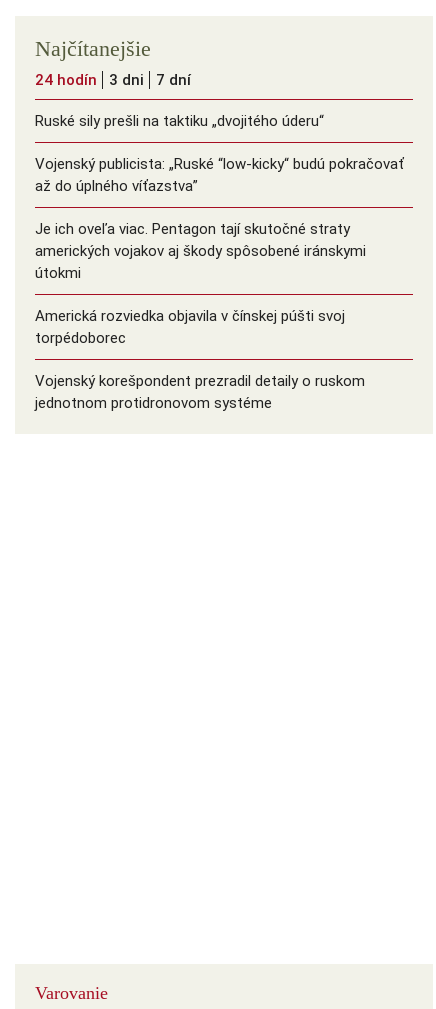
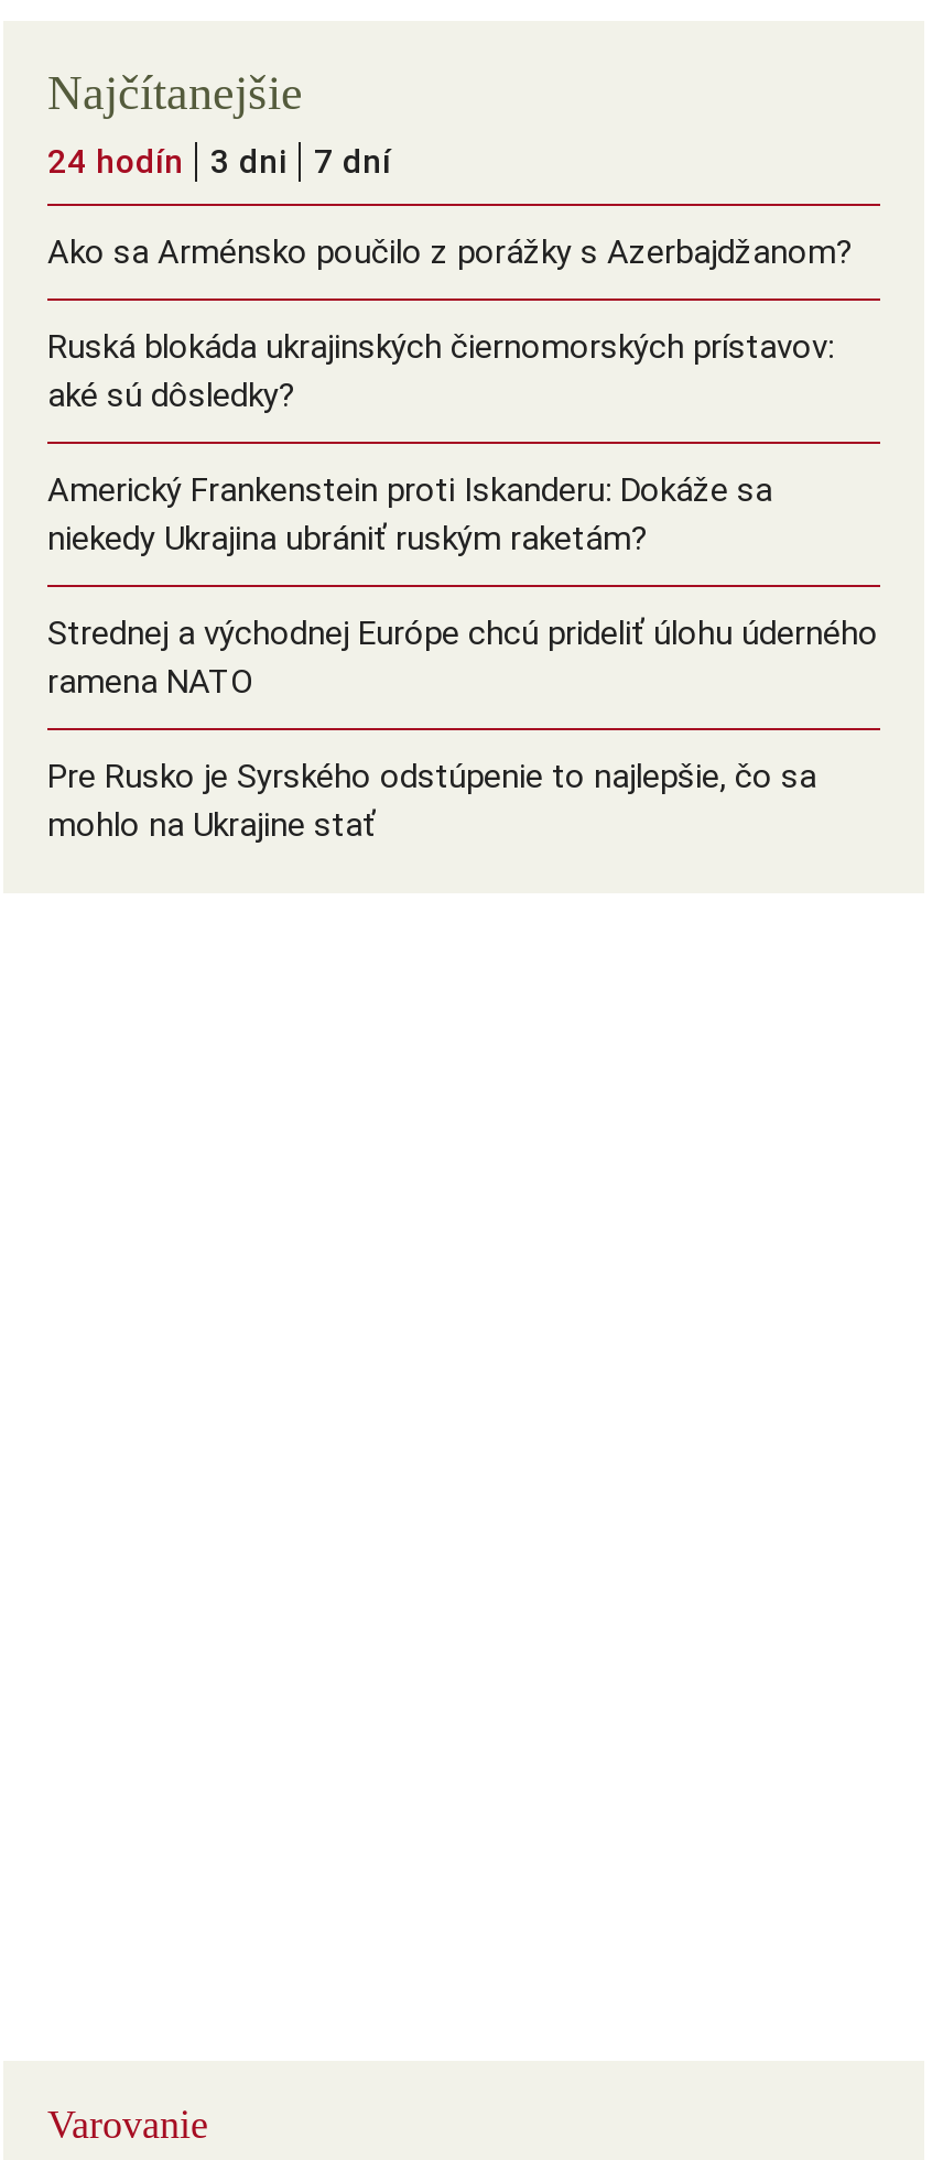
[35,112,324,130] Ruské sily prešli na taktiku „dvojitého úderu“ -> [47,232,854,272] Ako sa Arménsko poučilo z porážky s Azerbajdžanom?
[35,155,404,195] Vojenský publicista: „Ruské “low-kicky“ budú pokračovať | až do úplného víťazstva” -> [47,327,834,415] Ruská blokáda ukrajinských čiernomorských prístavov: | aké sú dôsledky?
[35,220,366,282] Je ich oveľa viac. Pentagon tají skutočné straty | amerických vojakov aj škody spôsobené iránskymi | útokmi -> [47,470,772,558] Americký Frankenstein proti Iskanderu: Dokáže sa | niekedy Ukrajina ubrániť ruským raketám?
[35,307,345,347] Americká rozviedka objavila v čínskej púšti svoj | torpédoborec -> [47,614,878,702] Strednej a východnej Európe chcú prideliť úlohu úderného | ramena NATO
[35,372,365,412] Vojenský korešpondent prezradil detaily o ruskom | jednotnom protidronovom systéme -> [47,757,816,845] Pre Rusko je Syrského odstúpenie to najlepšie, čo sa | mohlo na Ukrajine stať

